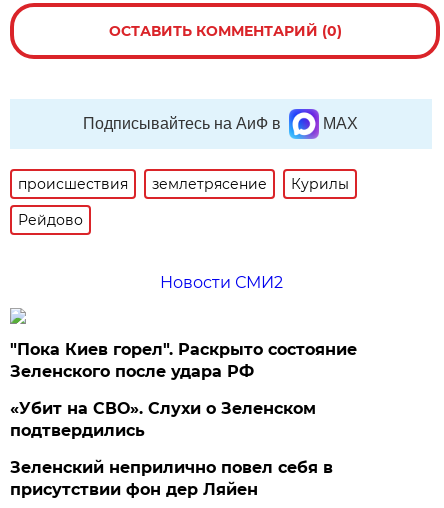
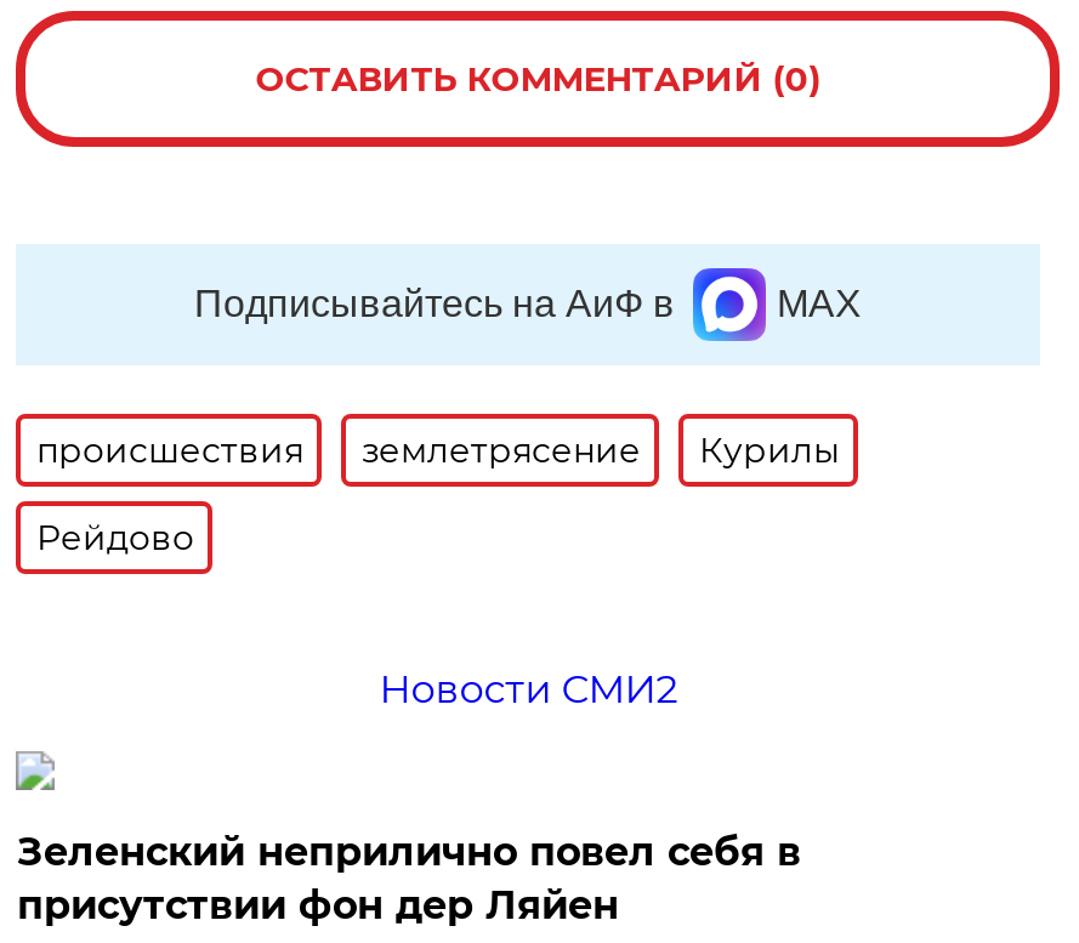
[10,340,357,440] "Пока Киев горел". Раскрыто состояние | Зеленского после удара РФ | «Убит на СВО». Слухи о Зеленском | подтвердились -> none

